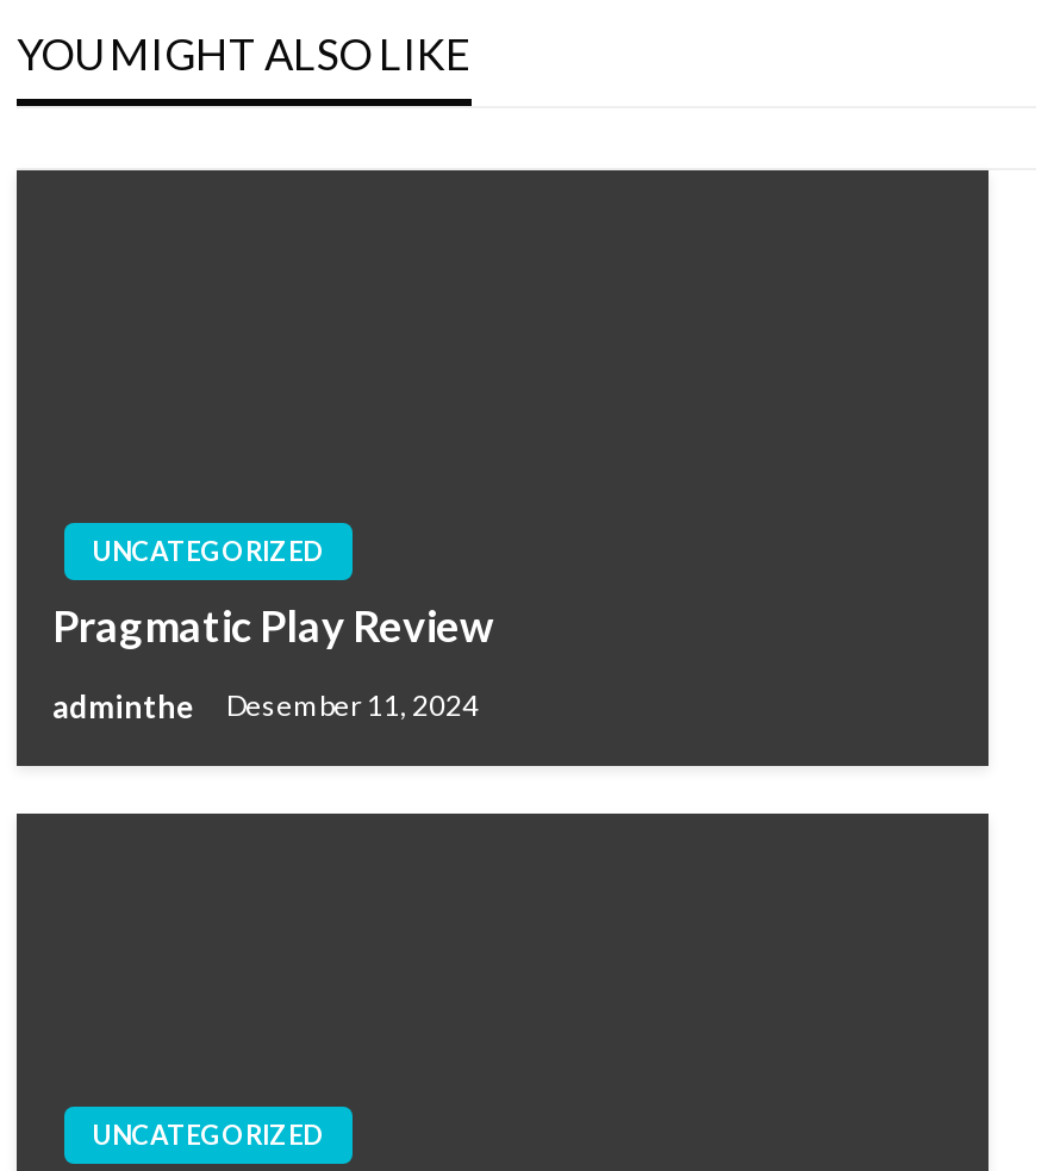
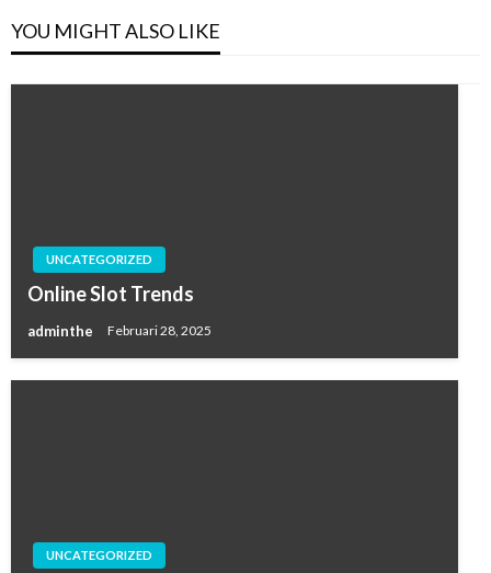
[52,599,493,652] Pragmatic Play Review -> [27,282,194,306] Online Slot Trends
[52,687,479,725] adminthe Desember 11, 2024 -> [27,322,212,340] adminthe Februari 28, 2025

